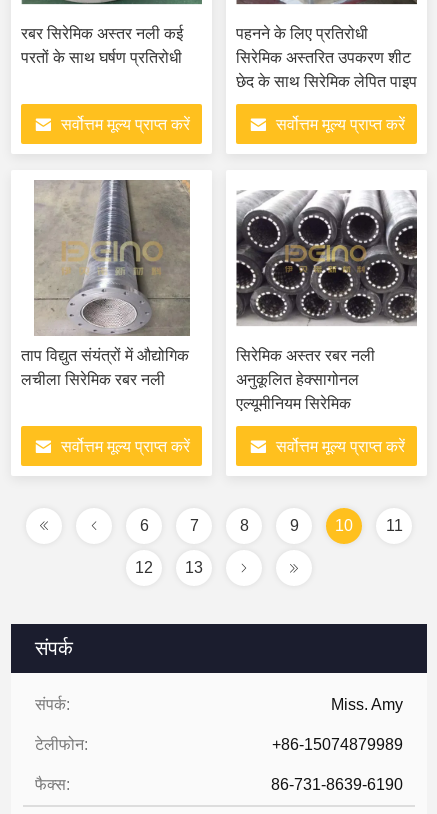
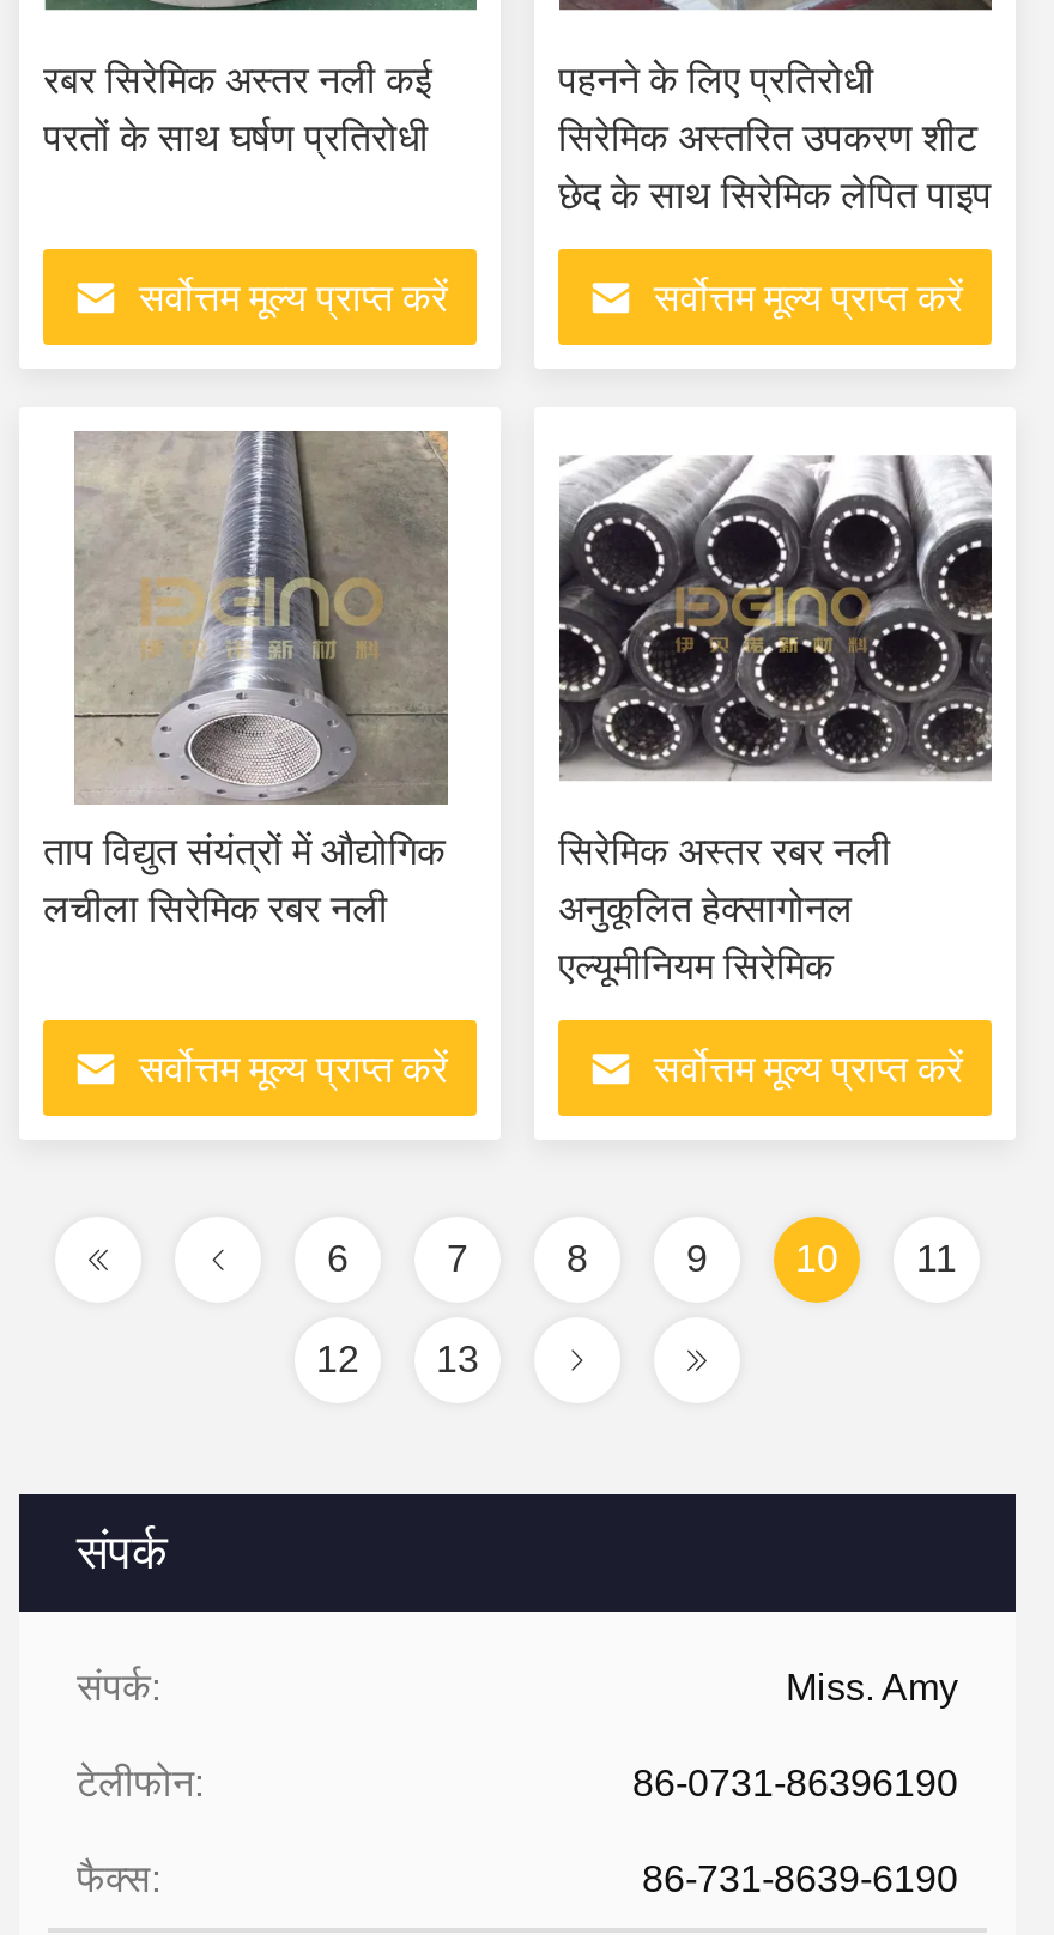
[272,736,403,753] +86-15074879989 -> [632,1763,958,1803] 86-0731-86396190

